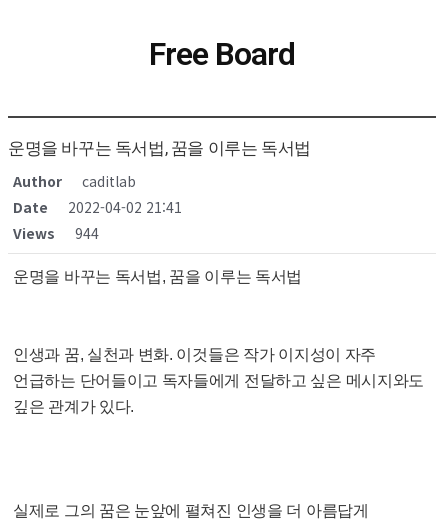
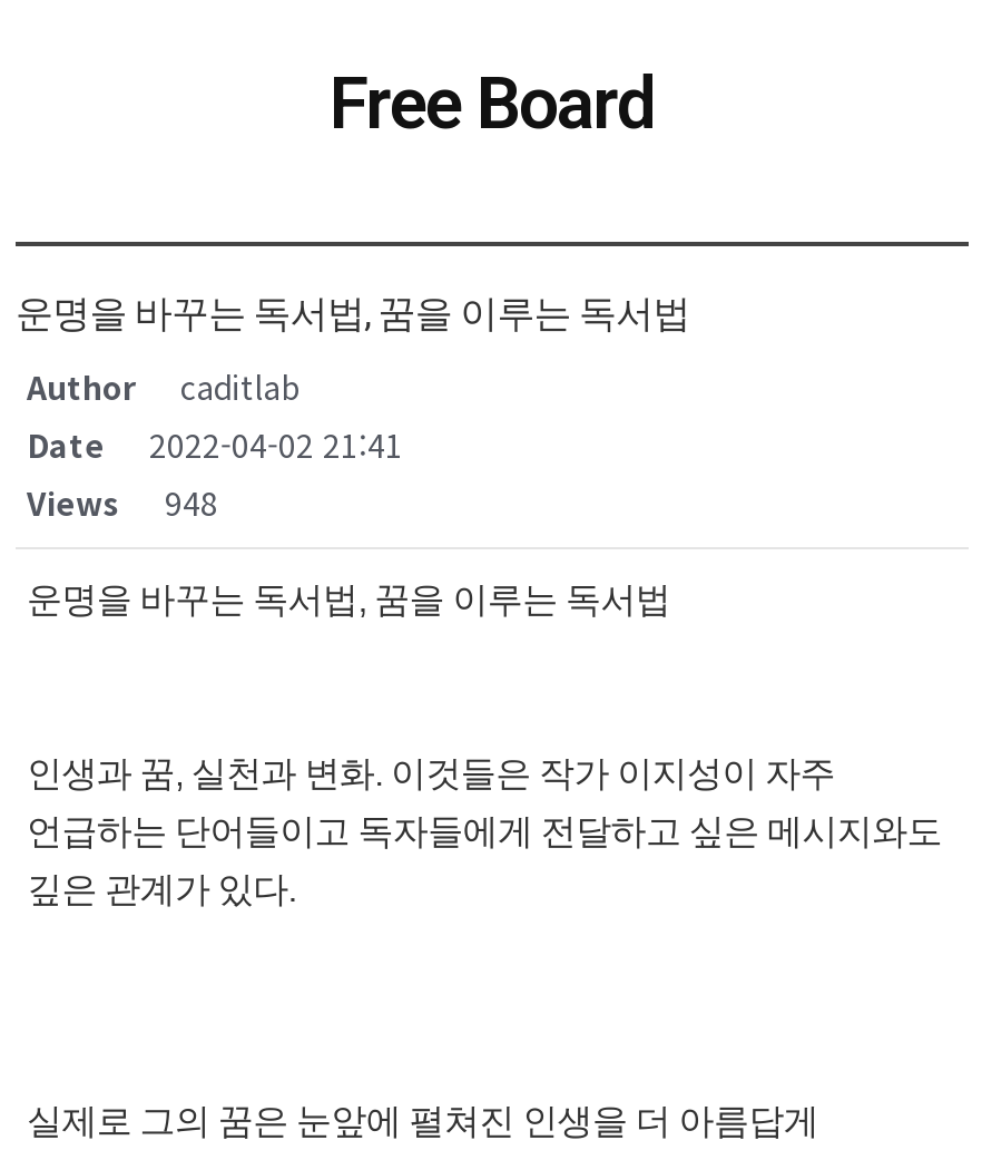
[13,223,99,243] Views 944 -> [27,480,218,525] Views 948

